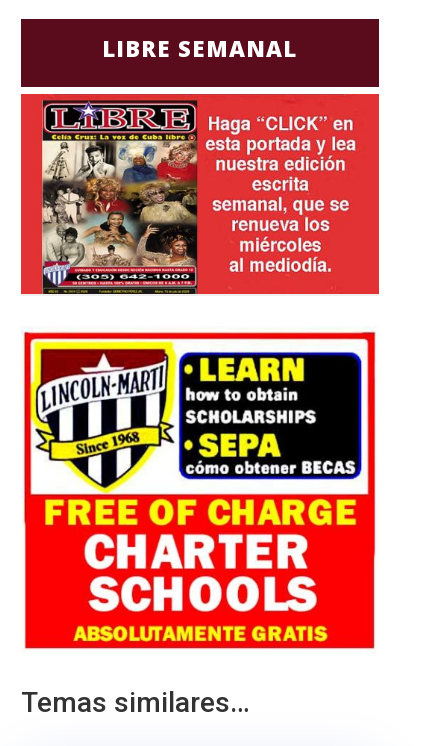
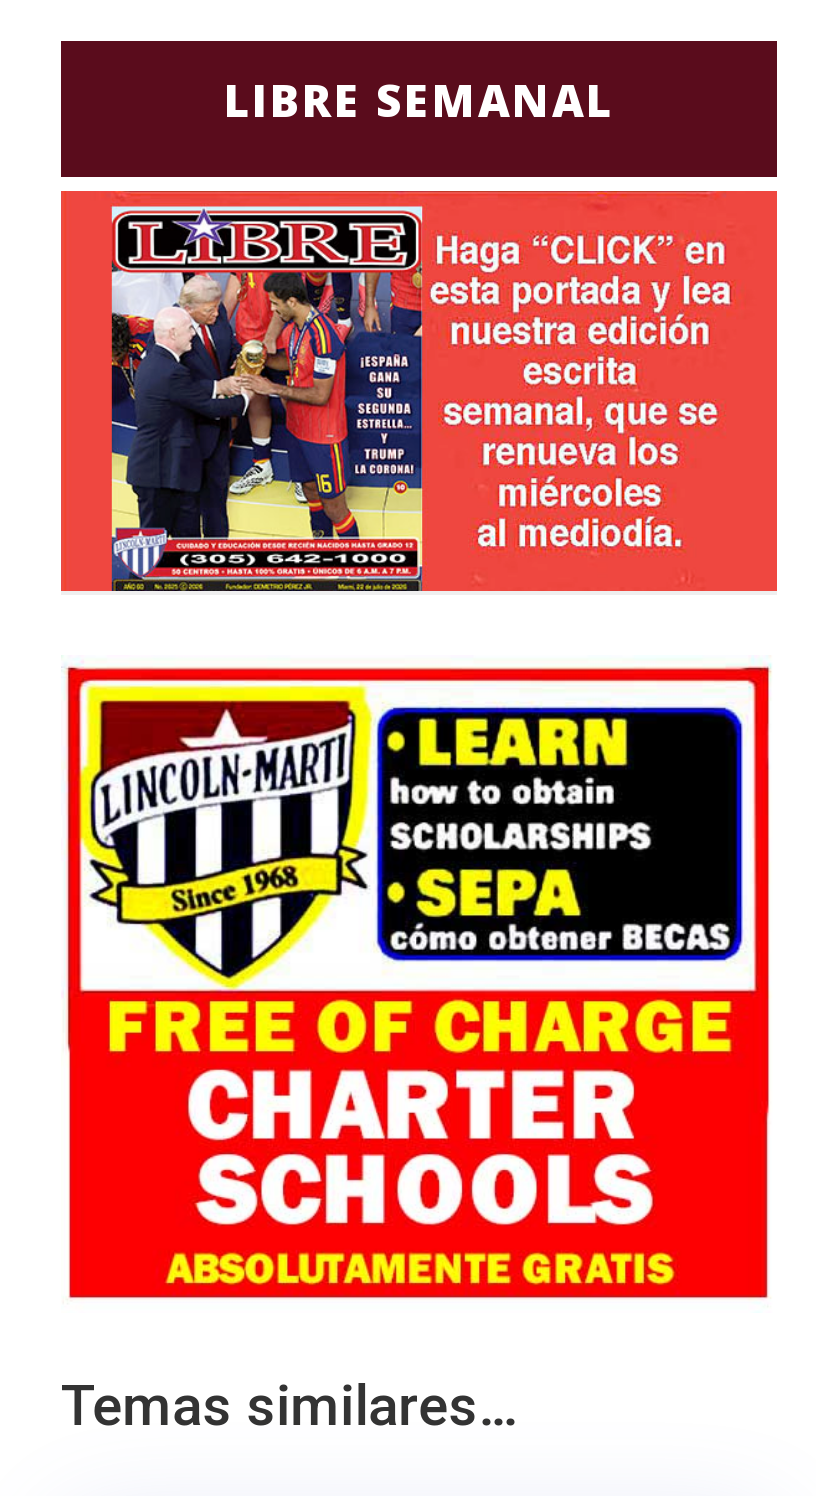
[41,99,202,295] [image] -> [103,203,425,593] [image]

